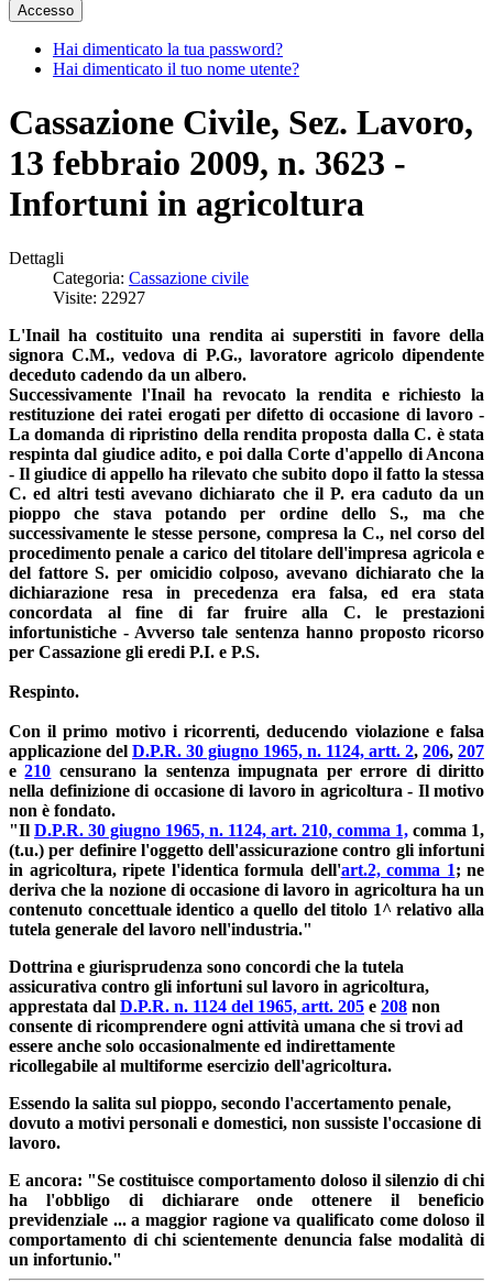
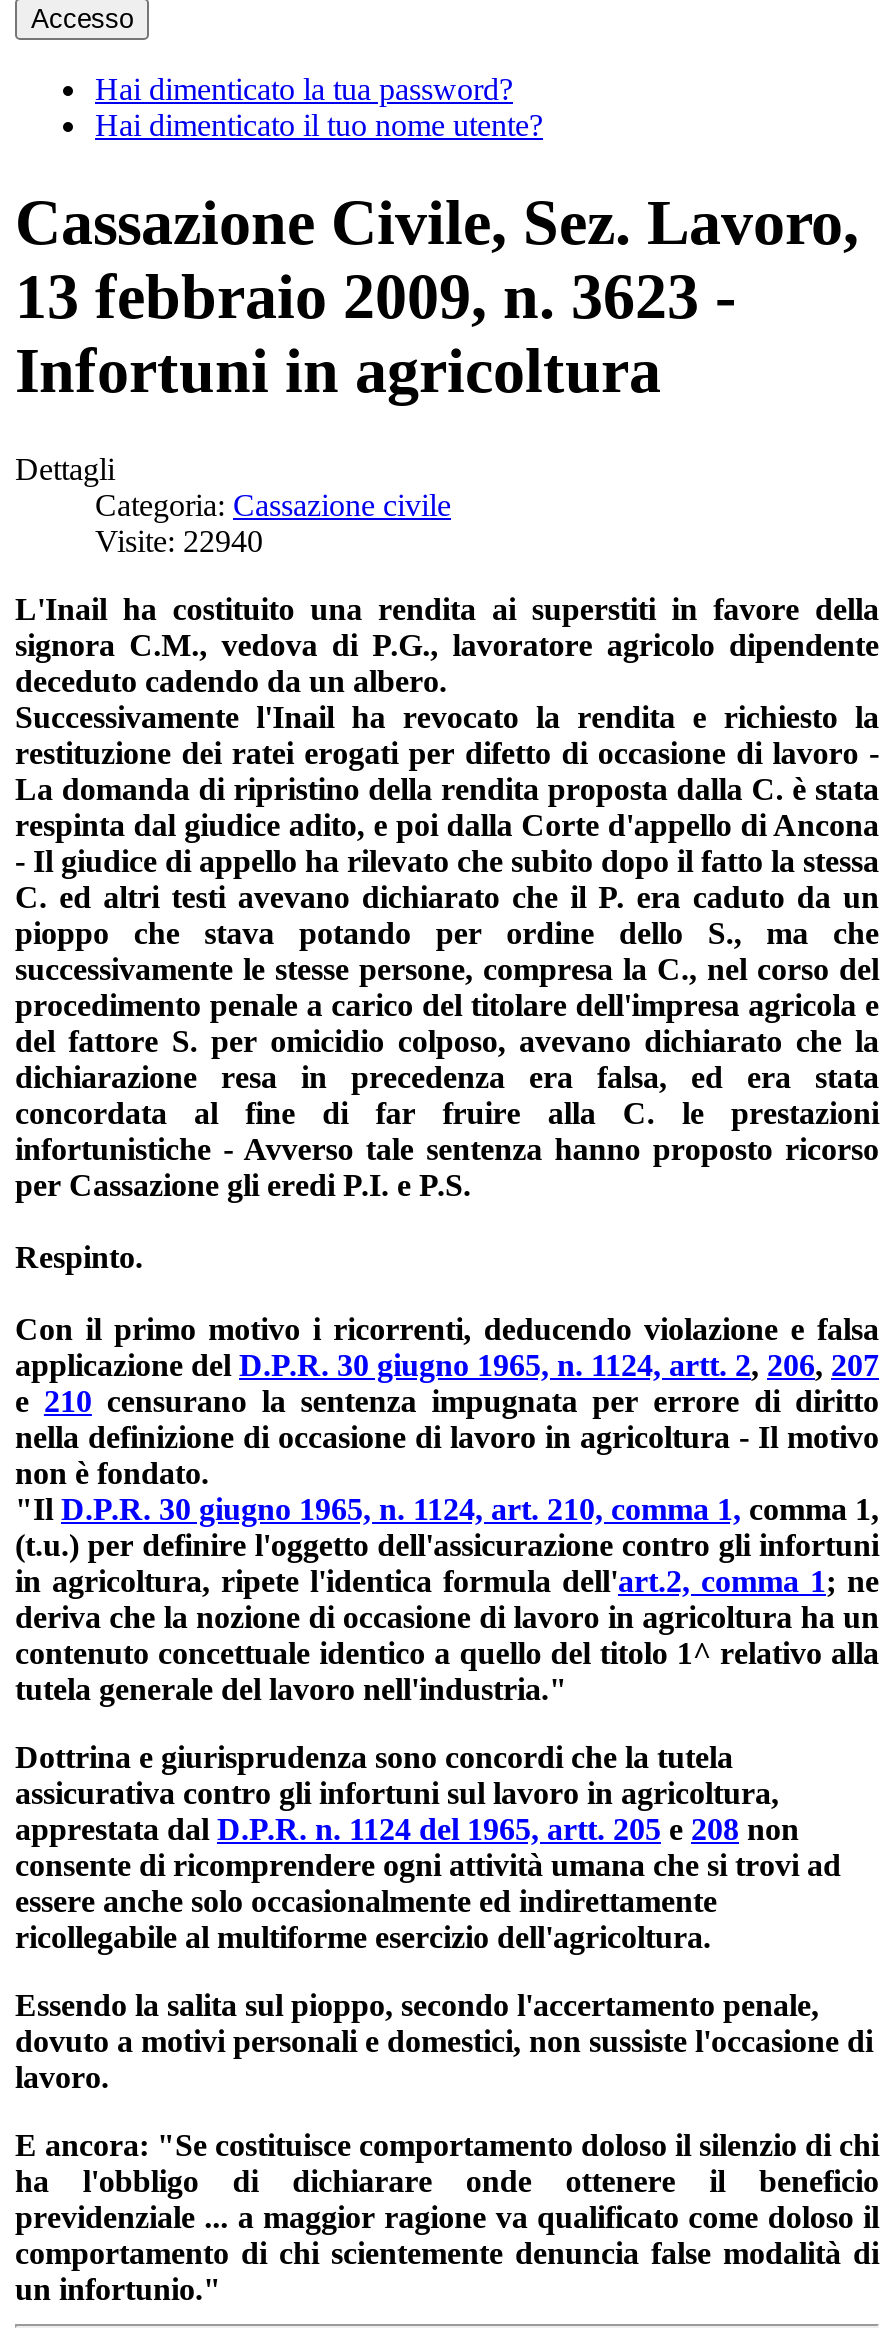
[53,288,145,307] Visite: 22927 -> [95,523,263,557] Visite: 22940

